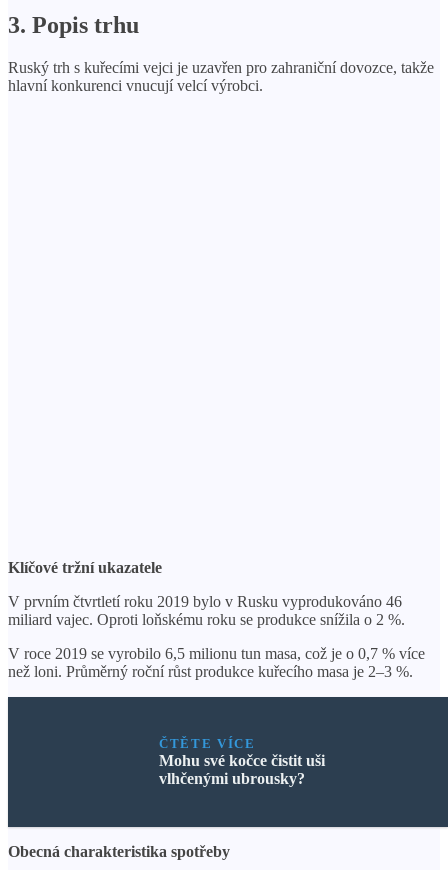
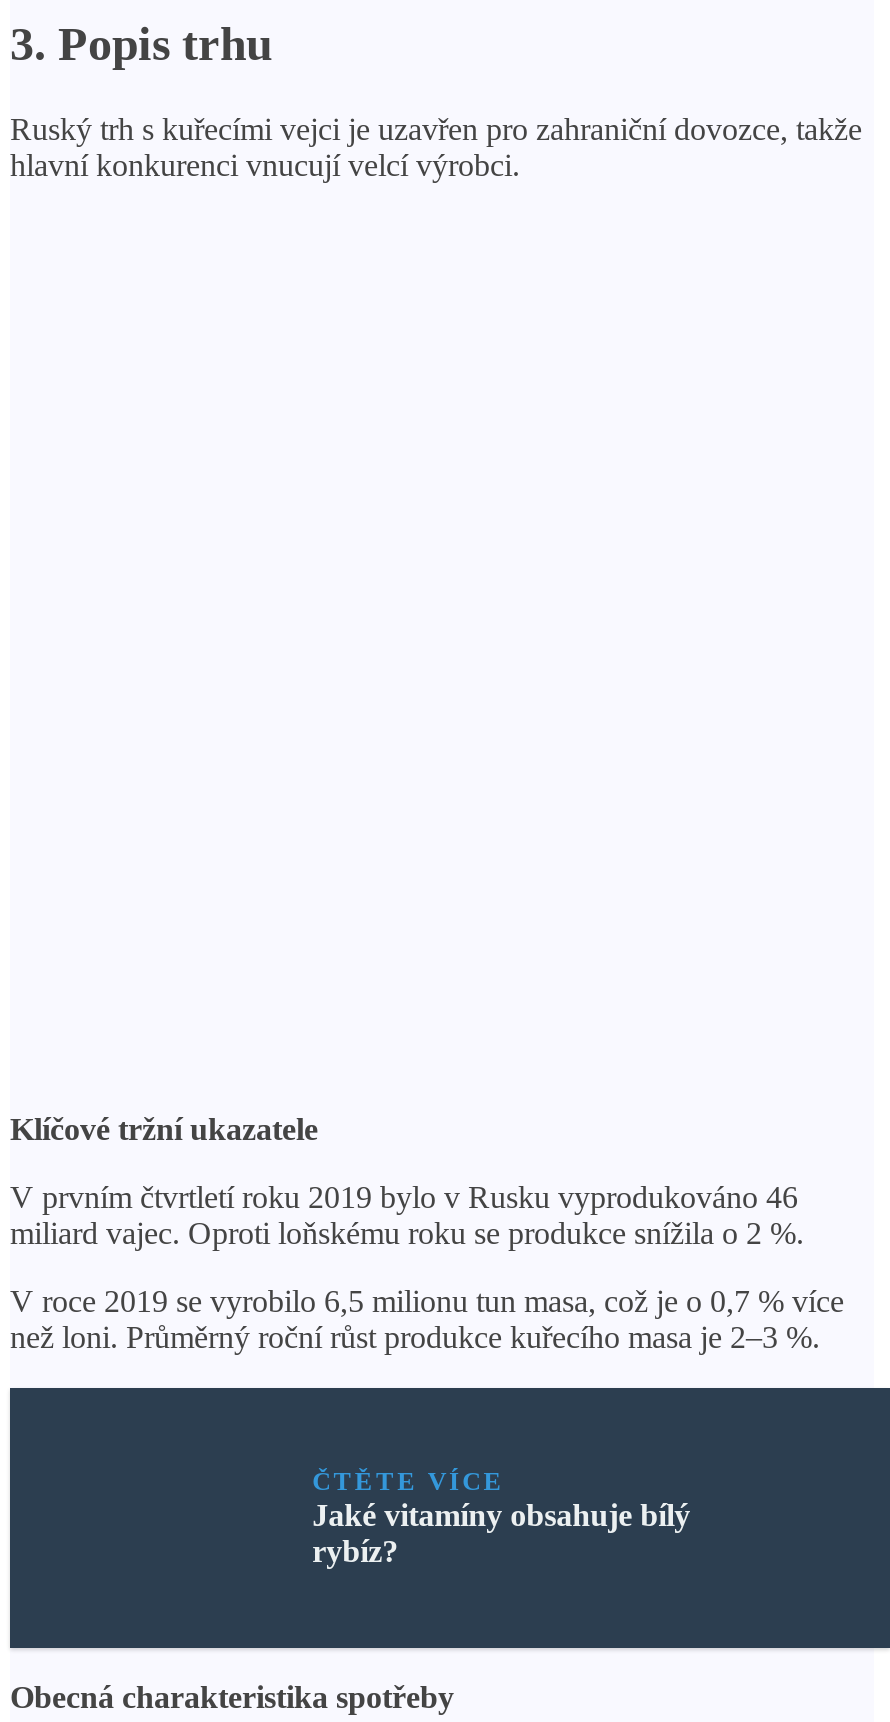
[159,751,325,786] Mohu své kočce čistit uši | vlhčenými ubrousky? -> [312,1497,690,1567] Jaké vitamíny obsahuje bílý | rybíz?

